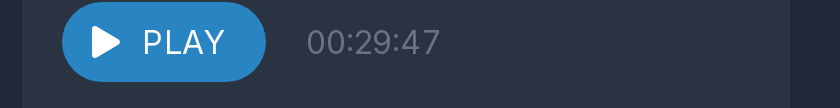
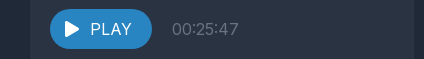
[142,22,442,62] PLAY 00:29:47 -> [90,19,239,39] PLAY 00:25:47

